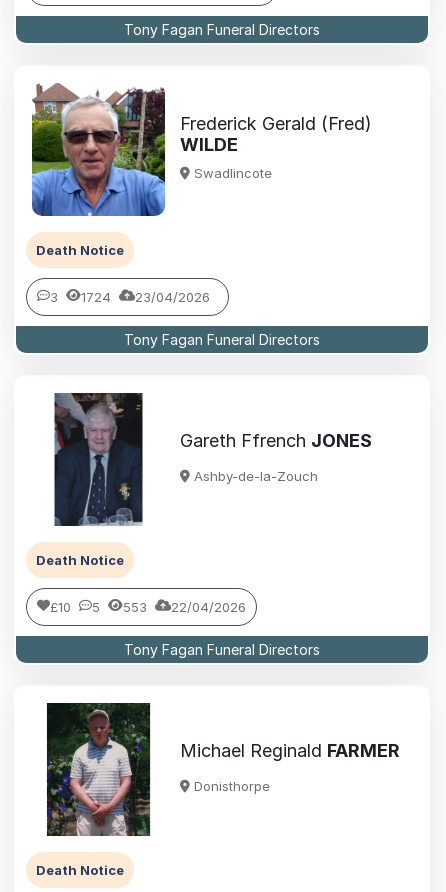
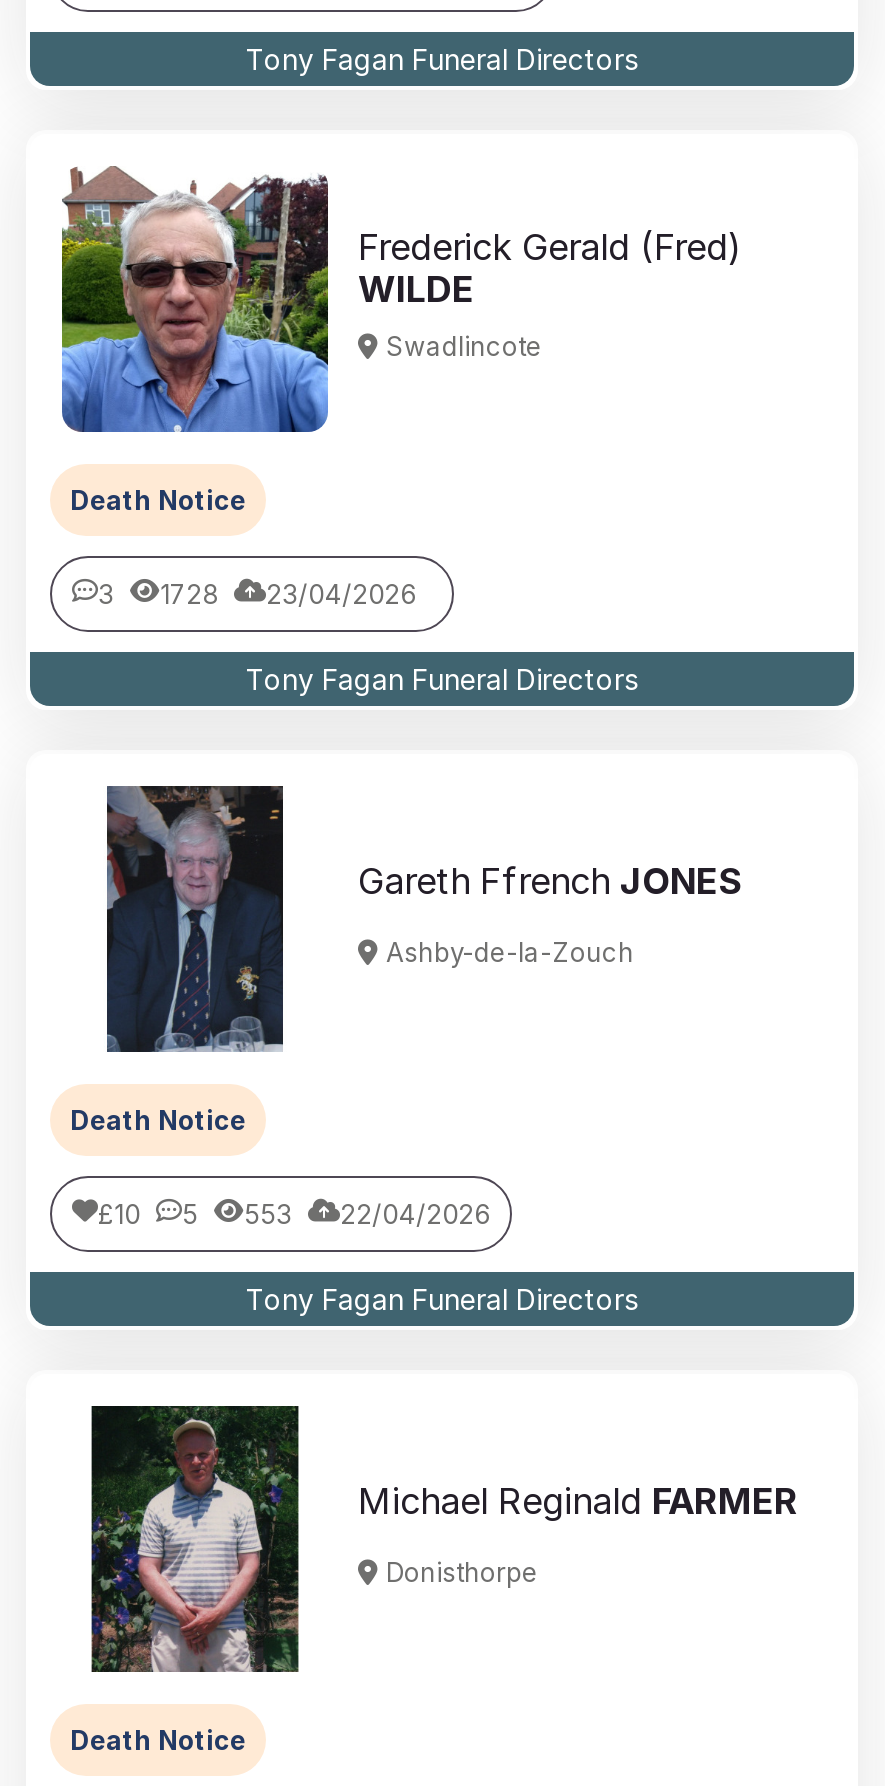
[50,289,210,305] 3 1724 23/04/2026 -> [98,577,416,609] 3 1728 23/04/2026

